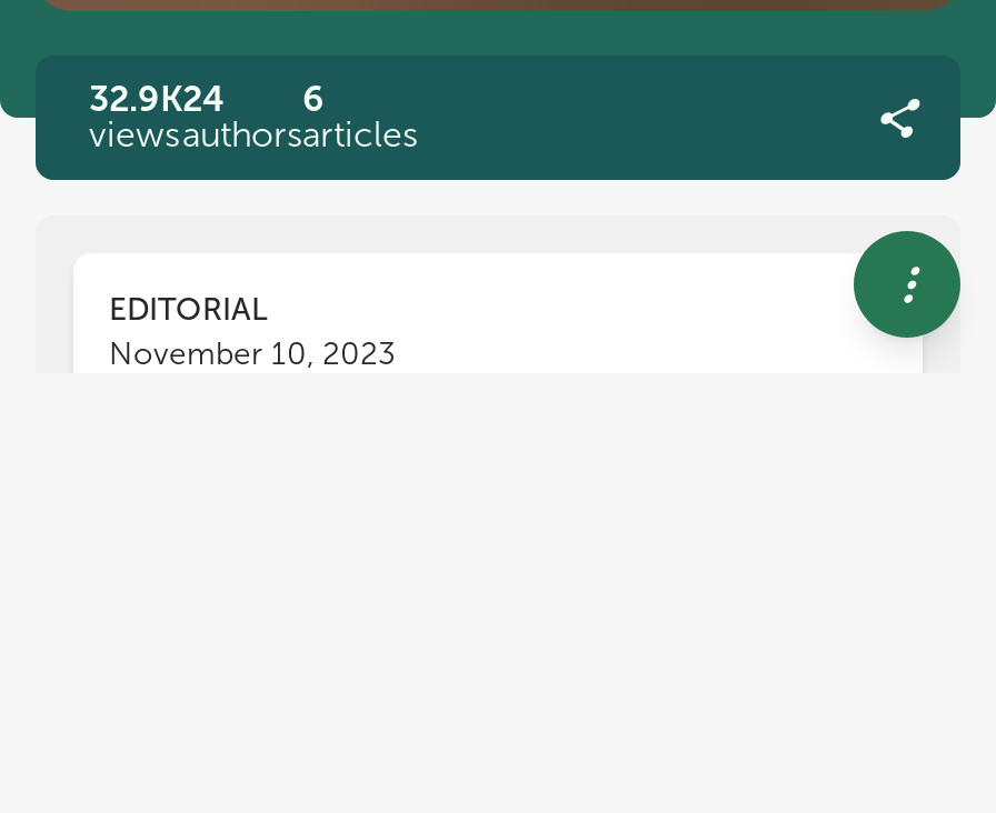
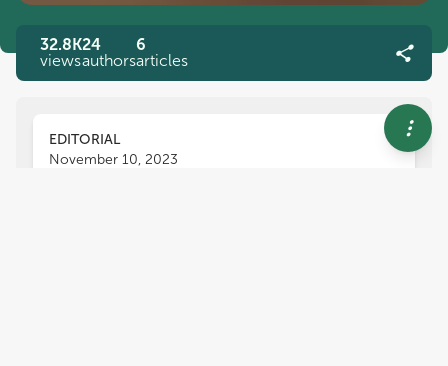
[89,78,325,120] 32.9K 24 6 -> [40,35,146,54] 32.8K 24 6

